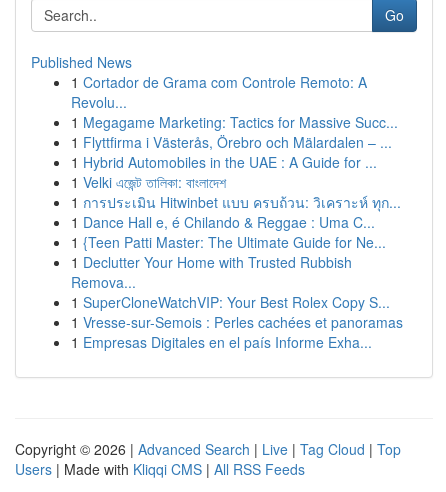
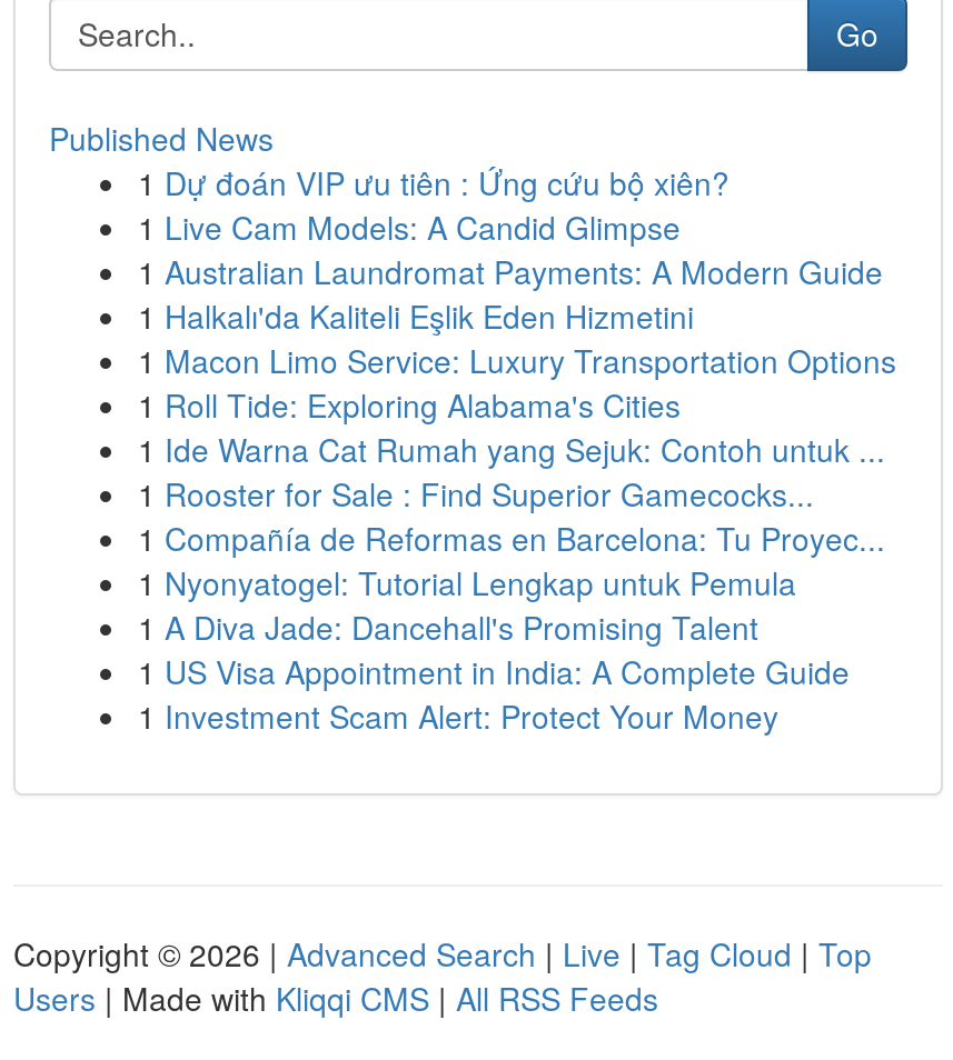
[71,72,403,352] 1 Cortador de Grama com Controle Remoto: A | Revolu... | 1 Megagame Marketing: Tactics for Massive Succ... | 1 Flyttfirma i Västerås, Örebro och Mälardalen – ... | 1 Hybrid Automobiles in the UAE : A Guide for ... | 1 Velki এজেন্ট তালিকা: বাংলাদেশ | 1 การประเมิน Hitwinbet แบบ ครบถ้วน: วิเคราะห์ ทุก... | 1 Dance Hall e, é Chilando & Reggae : Uma C... | 1 {Teen Patti Master: The Ultimate Guide for Ne... | 1 Declutter Your Home with Trusted Rubbish | Remova... | 1 SuperCloneWatchVIP: Your Best Rolex Copy S... | 1 Vresse-sur-Semois : Perles cachées et panoramas | 1 Empresas Digitales en el país Informe Exha... -> [138,160,896,738] 1 Dự đoán VIP ưu tiên : Ứng cứu bộ xiên? | 1 Live Cam Models: A Candid Glimpse | 1 Australian Laundromat Payments: A Modern Guide | 1 Halkalı'da Kaliteli Eşlik Eden Hizmetini | 1 Macon Limo Service: Luxury Transportation Options | 1 Roll Tide: Exploring Alabama's Cities | 1 Ide Warna Cat Rumah yang Sejuk: Contoh untuk ... | 1 Rooster for Sale : Find Superior Gamecocks... | 1 Compañía de Reformas en Barcelona: Tu Proyec... | 1 Nyonyatogel: Tutorial Lengkap untuk Pemula | 1 A Diva Jade: Dancehall's Promising Talent | 1 US Visa Appointment in India: A Complete Guide | 1 Investment Scam Alert: Protect Your Money

